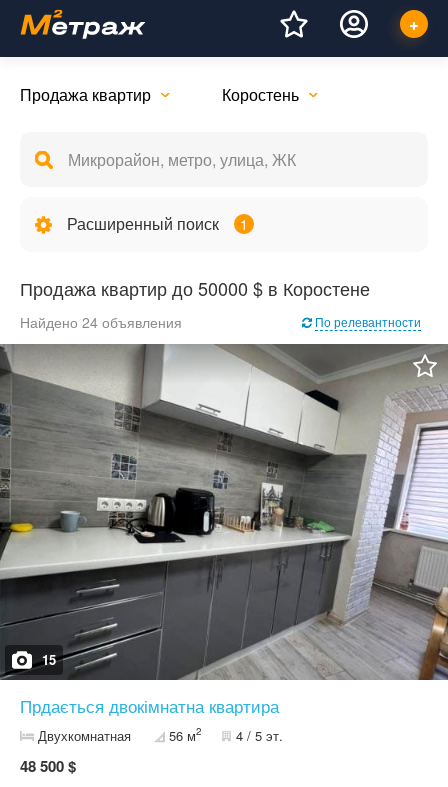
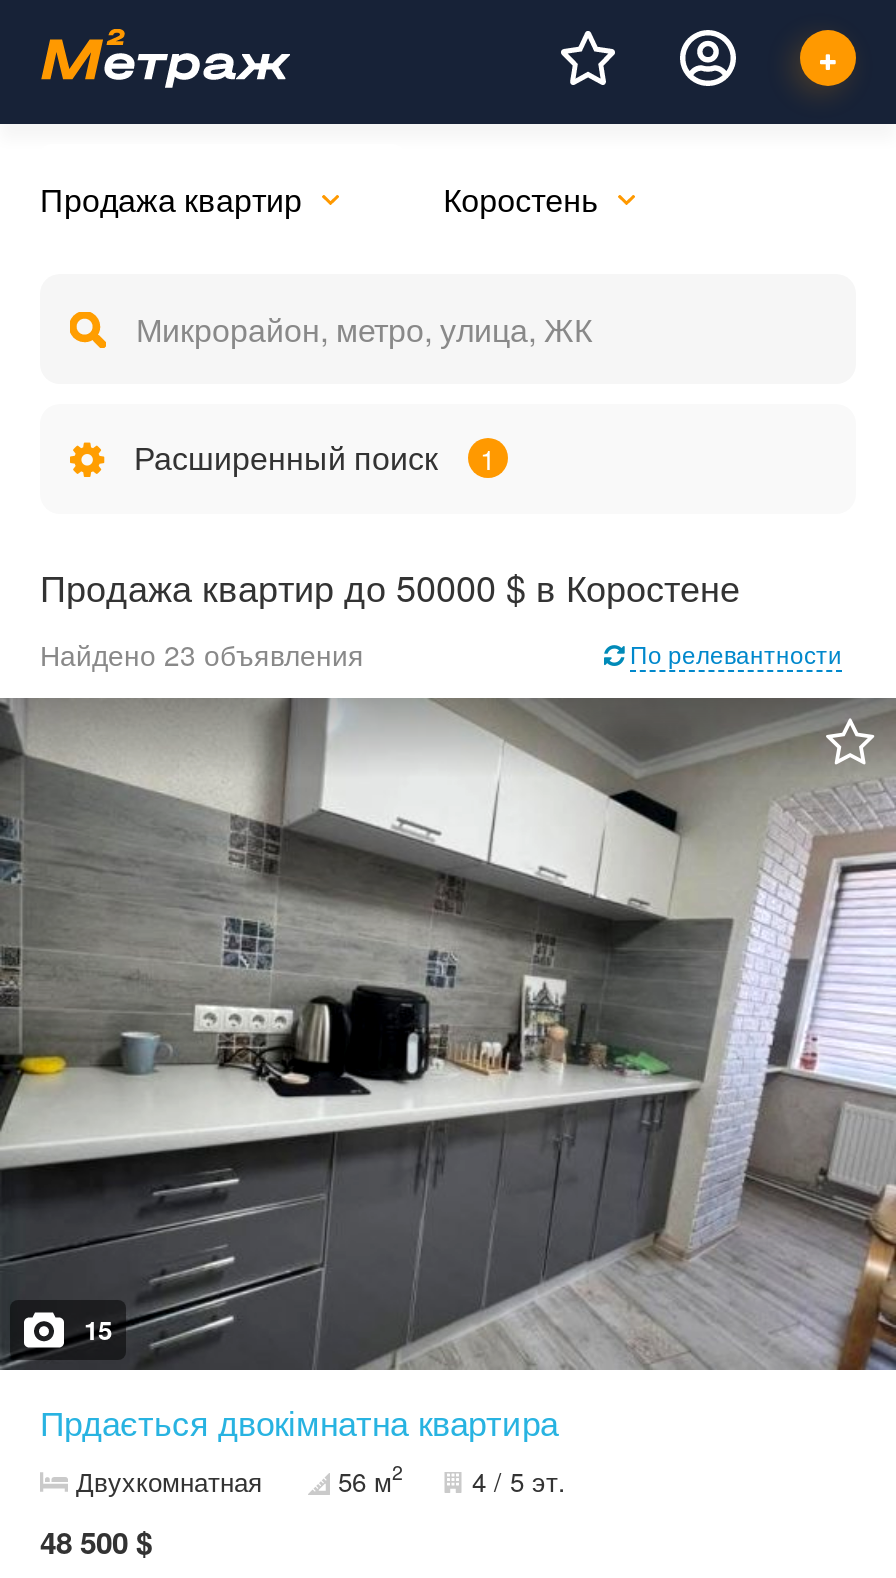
[20,312,182,332] Найдено 24 объявления -> [40,634,364,674] Найдено 23 объявления

